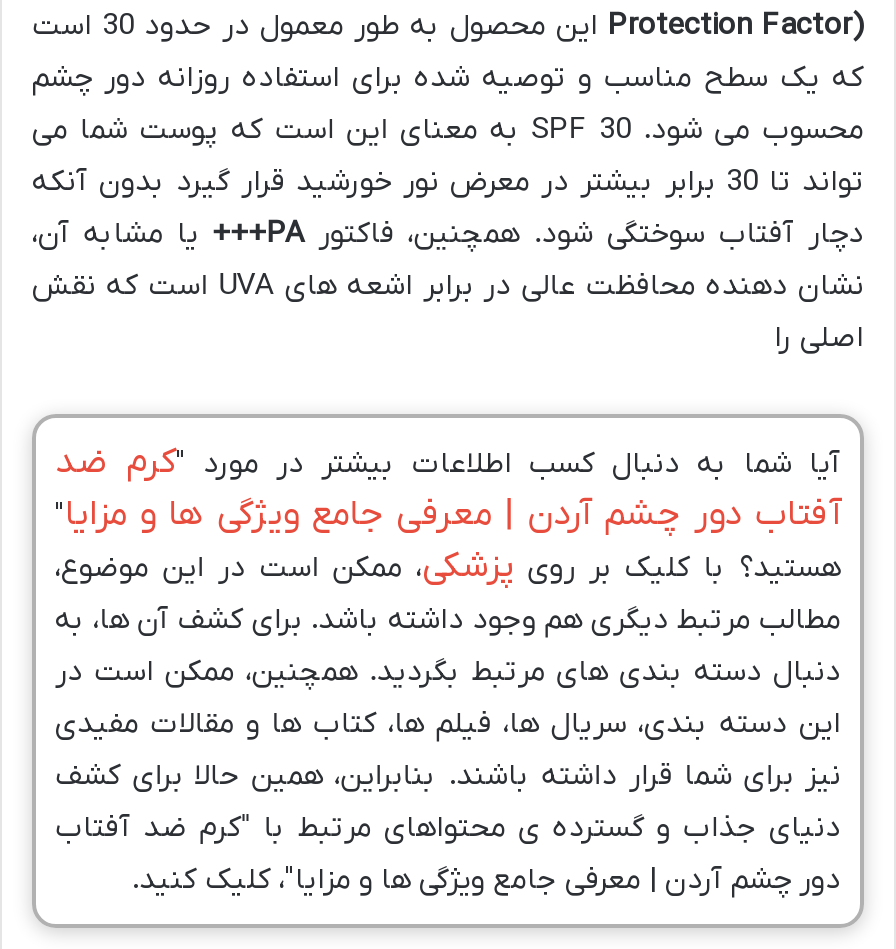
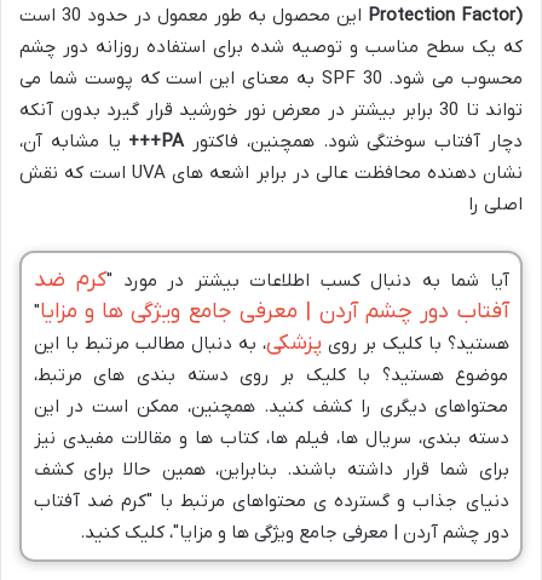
[55,544,841,796] هستید؟ با کلیک بر روی پزشکی ، ممکن است در این موضوع، | مطالب مرتبط دیگری هم وجود داشته باشد. برای کشف آن ها، به | دنبال دسته بندی های مرتبط بگردید. همچنین، ممکن است در | این دسته بندی، سریال ها، فیلم ها، کتاب ها و مقالات مفیدی | نیز برای شما قرار داشته باشند. بنابراین، همین حالا برای کشف -> [33,329,509,482] هستید؟ با کلیک بر روی پزشکی ، به دنبال مطالب مرتبط با این | موضوع هستید؟ با کلیک بر روی دسته بندی های مرتبط، | محتواهای دیگری را کشف کنید. همچنین، ممکن است در این | دسته بندی، سریال ها، فیلم ها، کتاب ها و مقالات مفیدی نیز | برای شما قرار داشته باشند. بنابراین، همین حالا برای کشف

